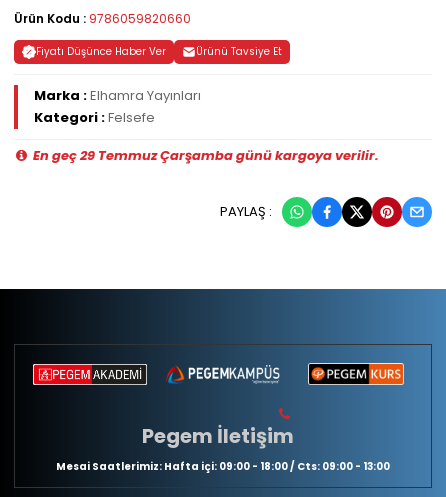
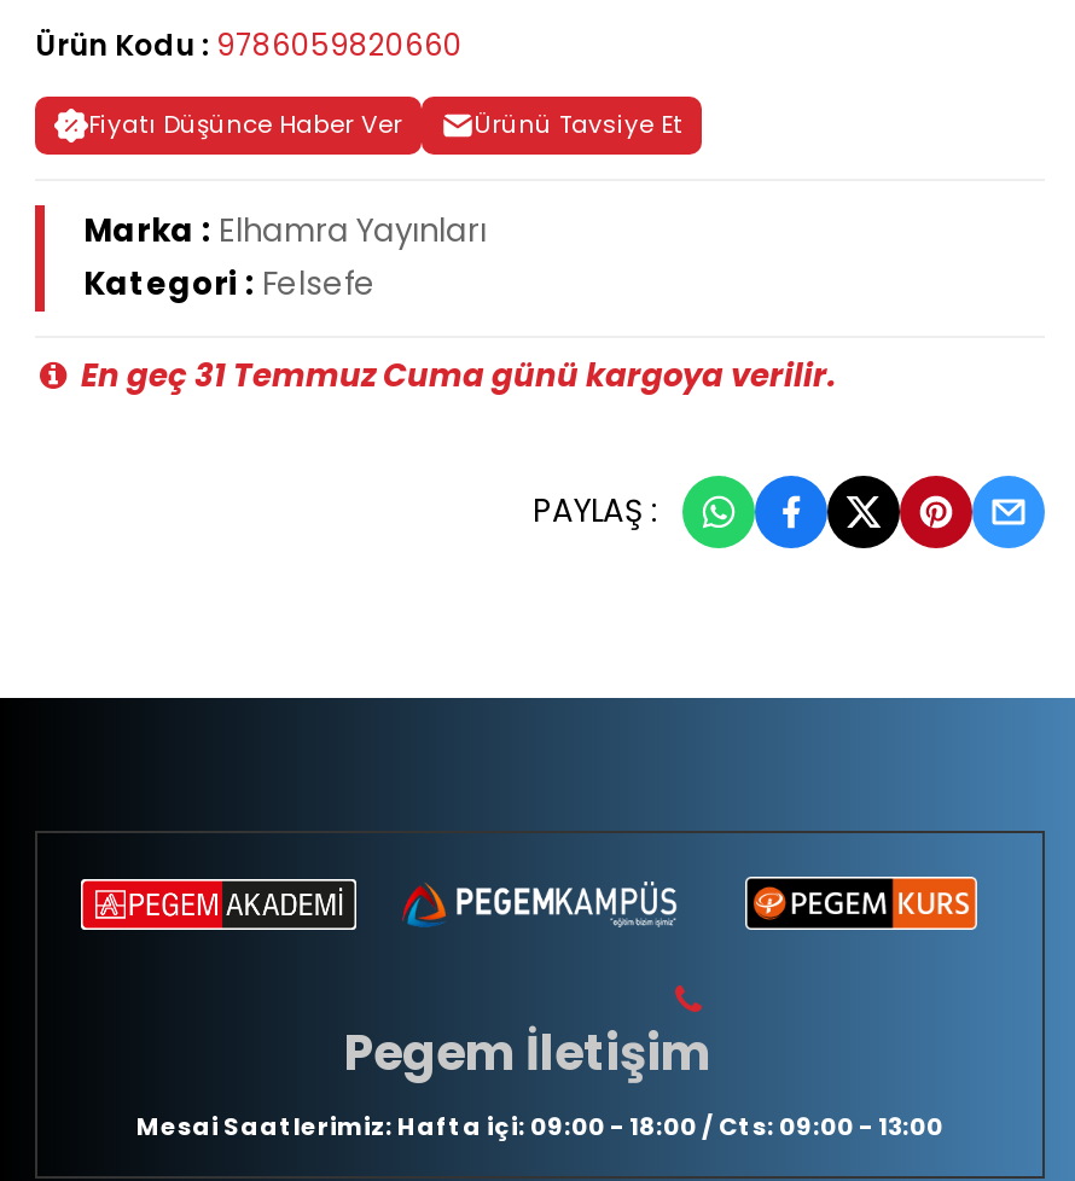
[30,146,379,165] En geç 29 Temmuz Çarşamba günü kargoya verilir. -> [74,354,837,399] En geç 31 Temmuz Cuma günü kargoya verilir.

